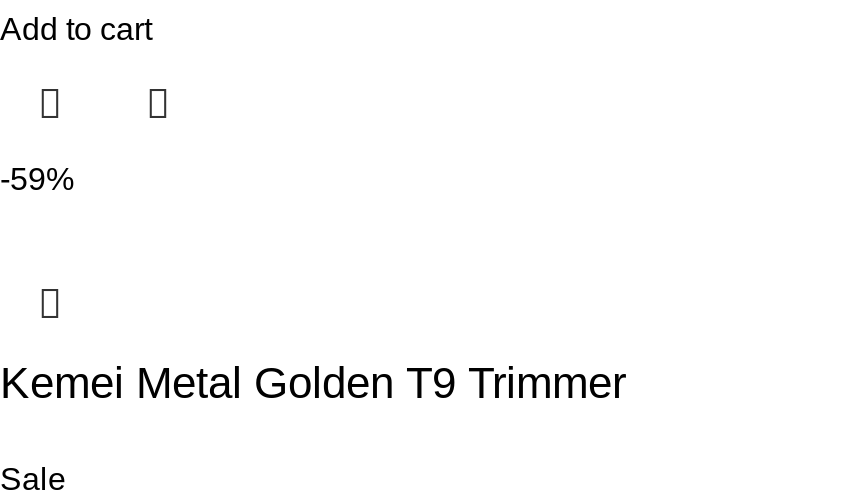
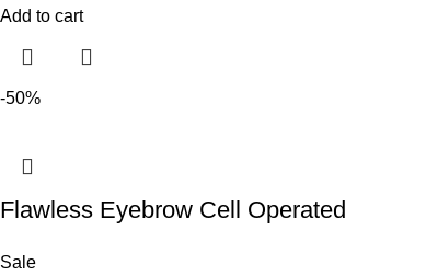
[0,162,74,196] -59% -> [0,89,41,107] -50%
[0,358,626,408] Kemei Metal Golden T9 Trimmer -> [0,196,346,223] Flawless Eyebrow Cell Operated

